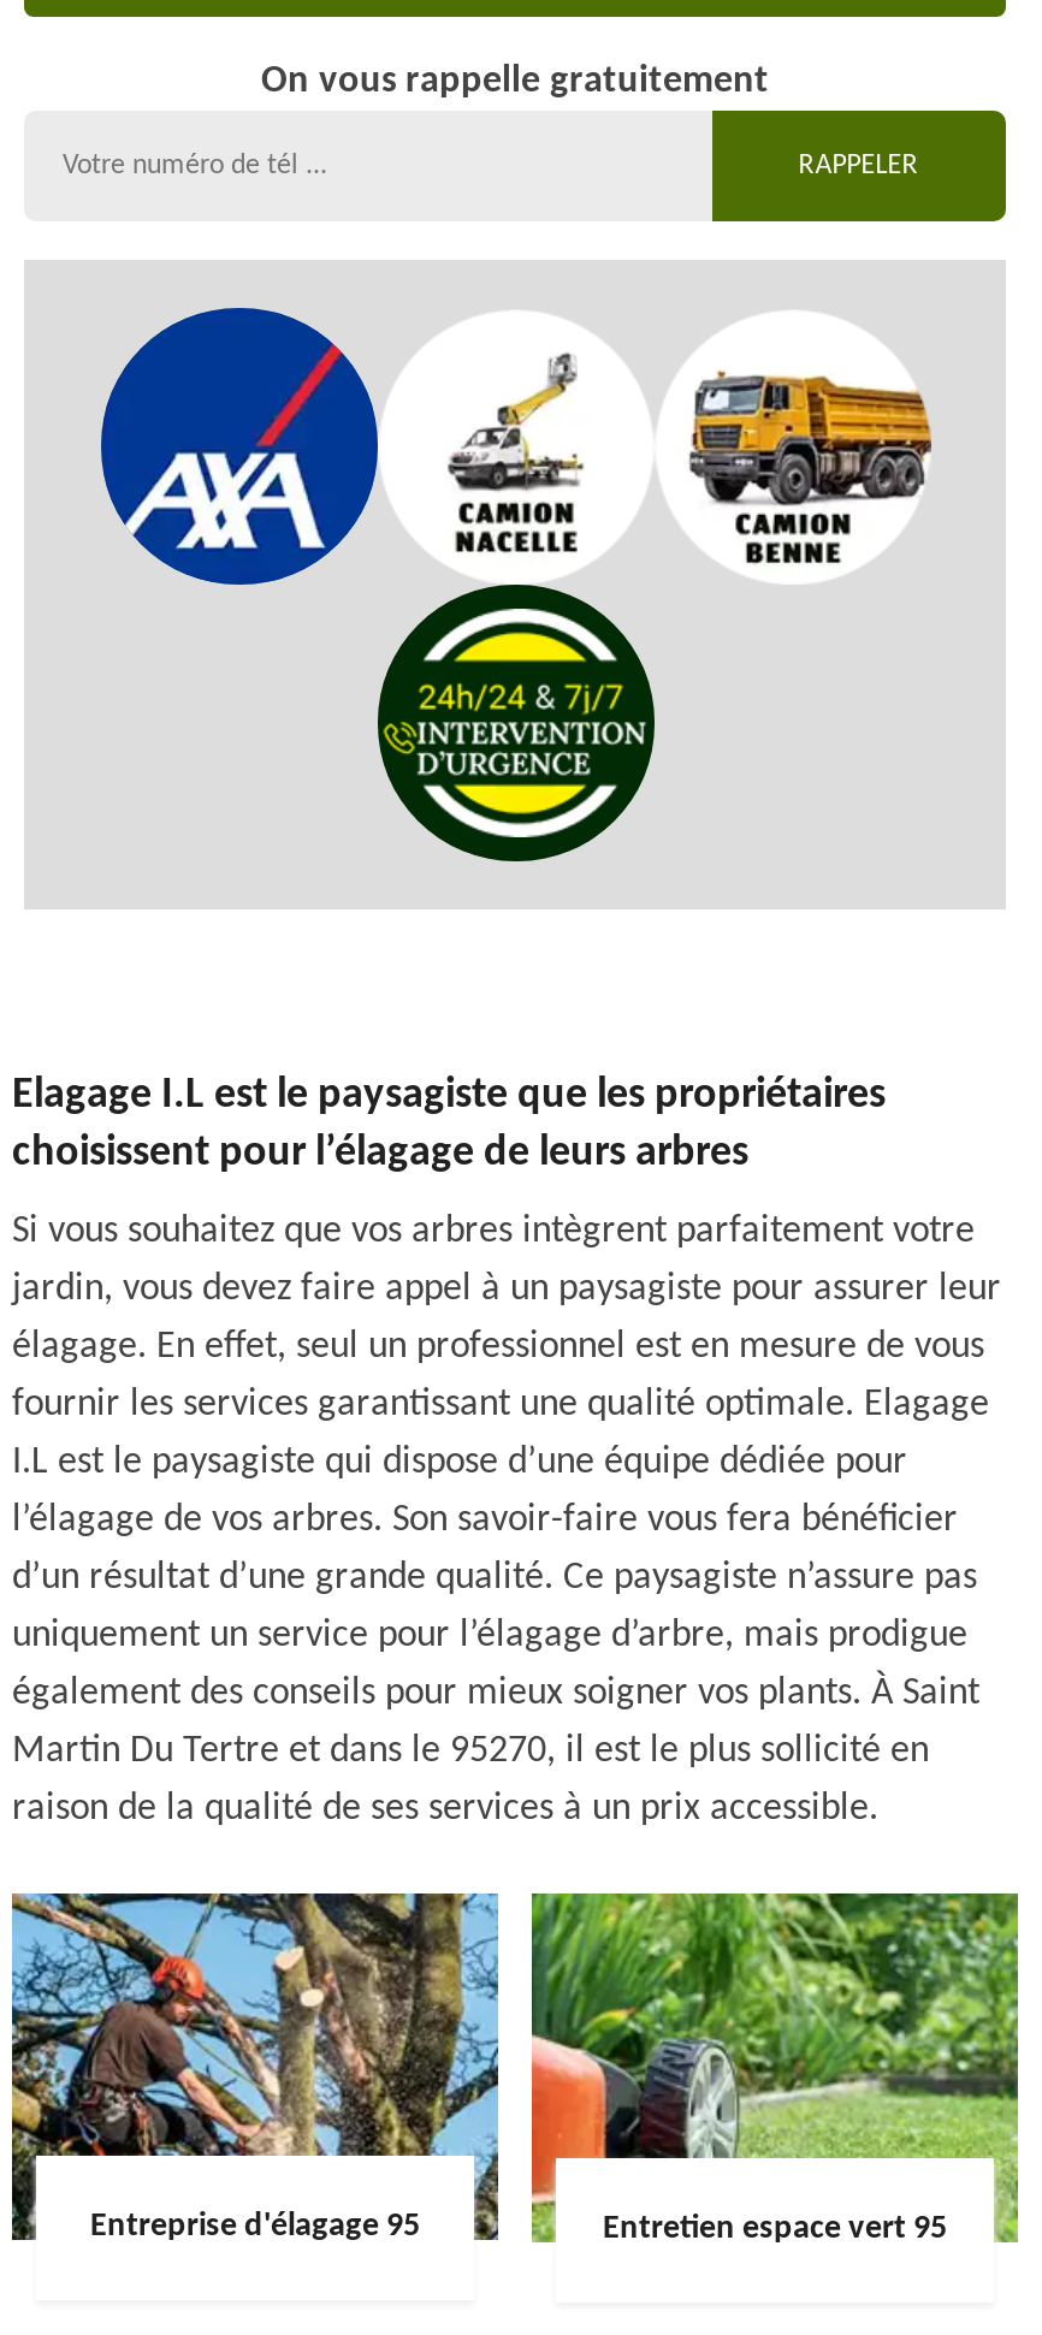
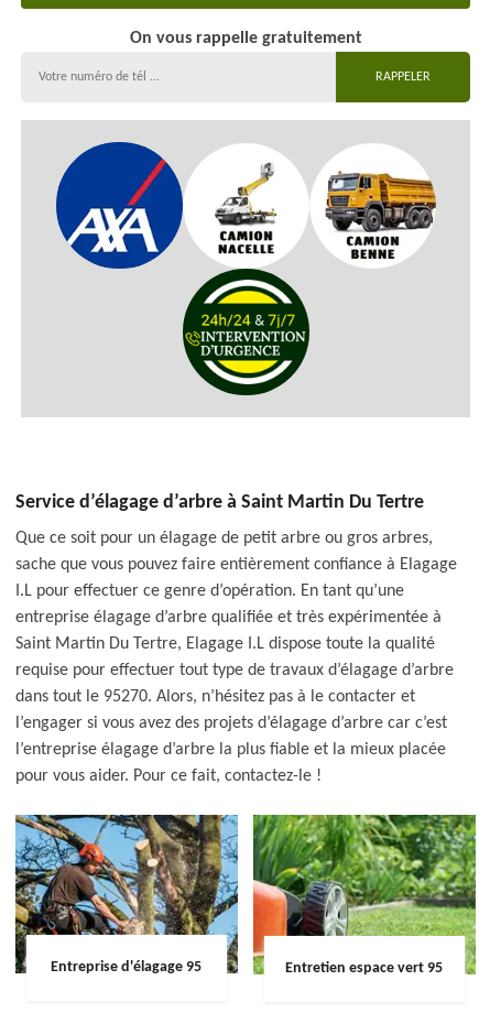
[12,1073,1001,1829] Elagage I.L est le paysagiste que les propriétaires | choisissent pour l’élagage de leurs arbres | Si vous souhaitez que vos arbres intègrent parfaitement votre | jardin, vous devez faire appel à un paysagiste pour assurer leur | élagage. En effet, seul un professionnel est en mesure de vous | fournir les services garantissant une qualité optimale. Elagage | I.L est le paysagiste qui dispose d’une équipe dédiée pour | l’élagage de vos arbres. Son savoir-faire vous fera bénéficier | d’un résultat d’une grande qualité. Ce paysagiste n’assure pas | uniquement un service pour l’élagage d’arbre, mais prodigue | également des conseils pour mieux soigner vos plants. À Saint | Martin Du Tertre et dans le 95270, il est le plus sollicité en | raison de la qualité de ses services à un prix accessible. -> [15,492,457,785] Service d’élagage d’arbre à Saint Martin Du Tertre | Que ce soit pour un élagage de petit arbre ou gros arbres, | sache que vous pouvez faire entièrement confiance à Elagage | I.L pour effectuer ce genre d’opération. En tant qu’une | entreprise élagage d’arbre qualifiée et très expérimentée à | Saint Martin Du Tertre, Elagage I.L dispose toute la qualité | requise pour effectuer tout type de travaux d’élagage d’arbre | dans tout le 95270. Alors, n’hésitez pas à le contacter et | l’engager si vous avez des projets d’élagage d’arbre car c’est | l’entreprise élagage d’arbre la plus fiable et la mieux placée | pour vous aider. Pour ce fait, contactez-le !

